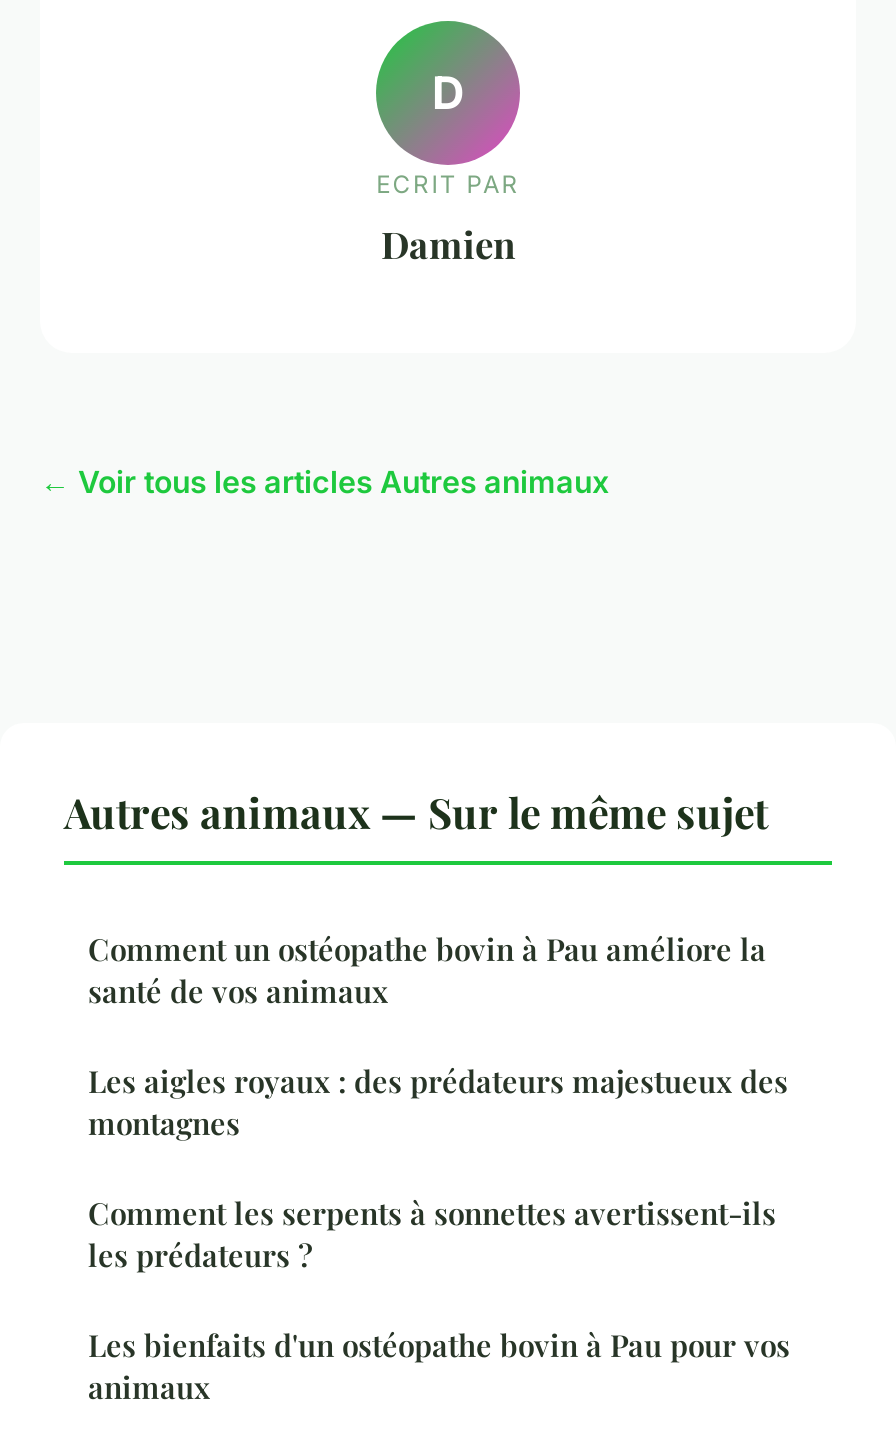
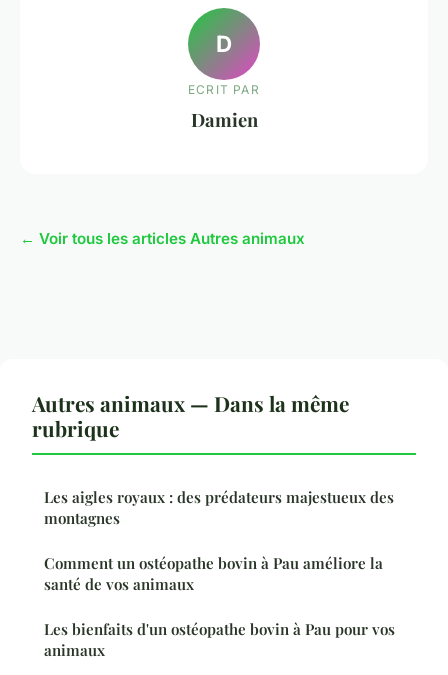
[64,782,768,838] Autres animaux — Sur le même sujet -> [32,389,349,442] Autres animaux — Dans la même | rubrique
moved [88,928,766,1010] -> [44,553,383,594]: Comment un ostéopathe bovin à Pau améliore la | santé de vos animaux
[88,1192,776,1274] Comment les serpents à sonnettes avertissent-ils | les prédateurs ? -> none

